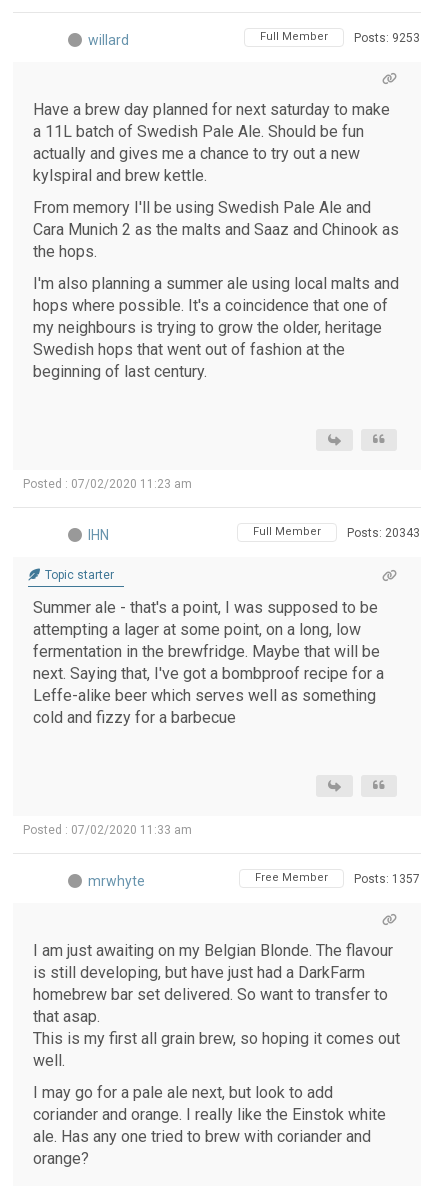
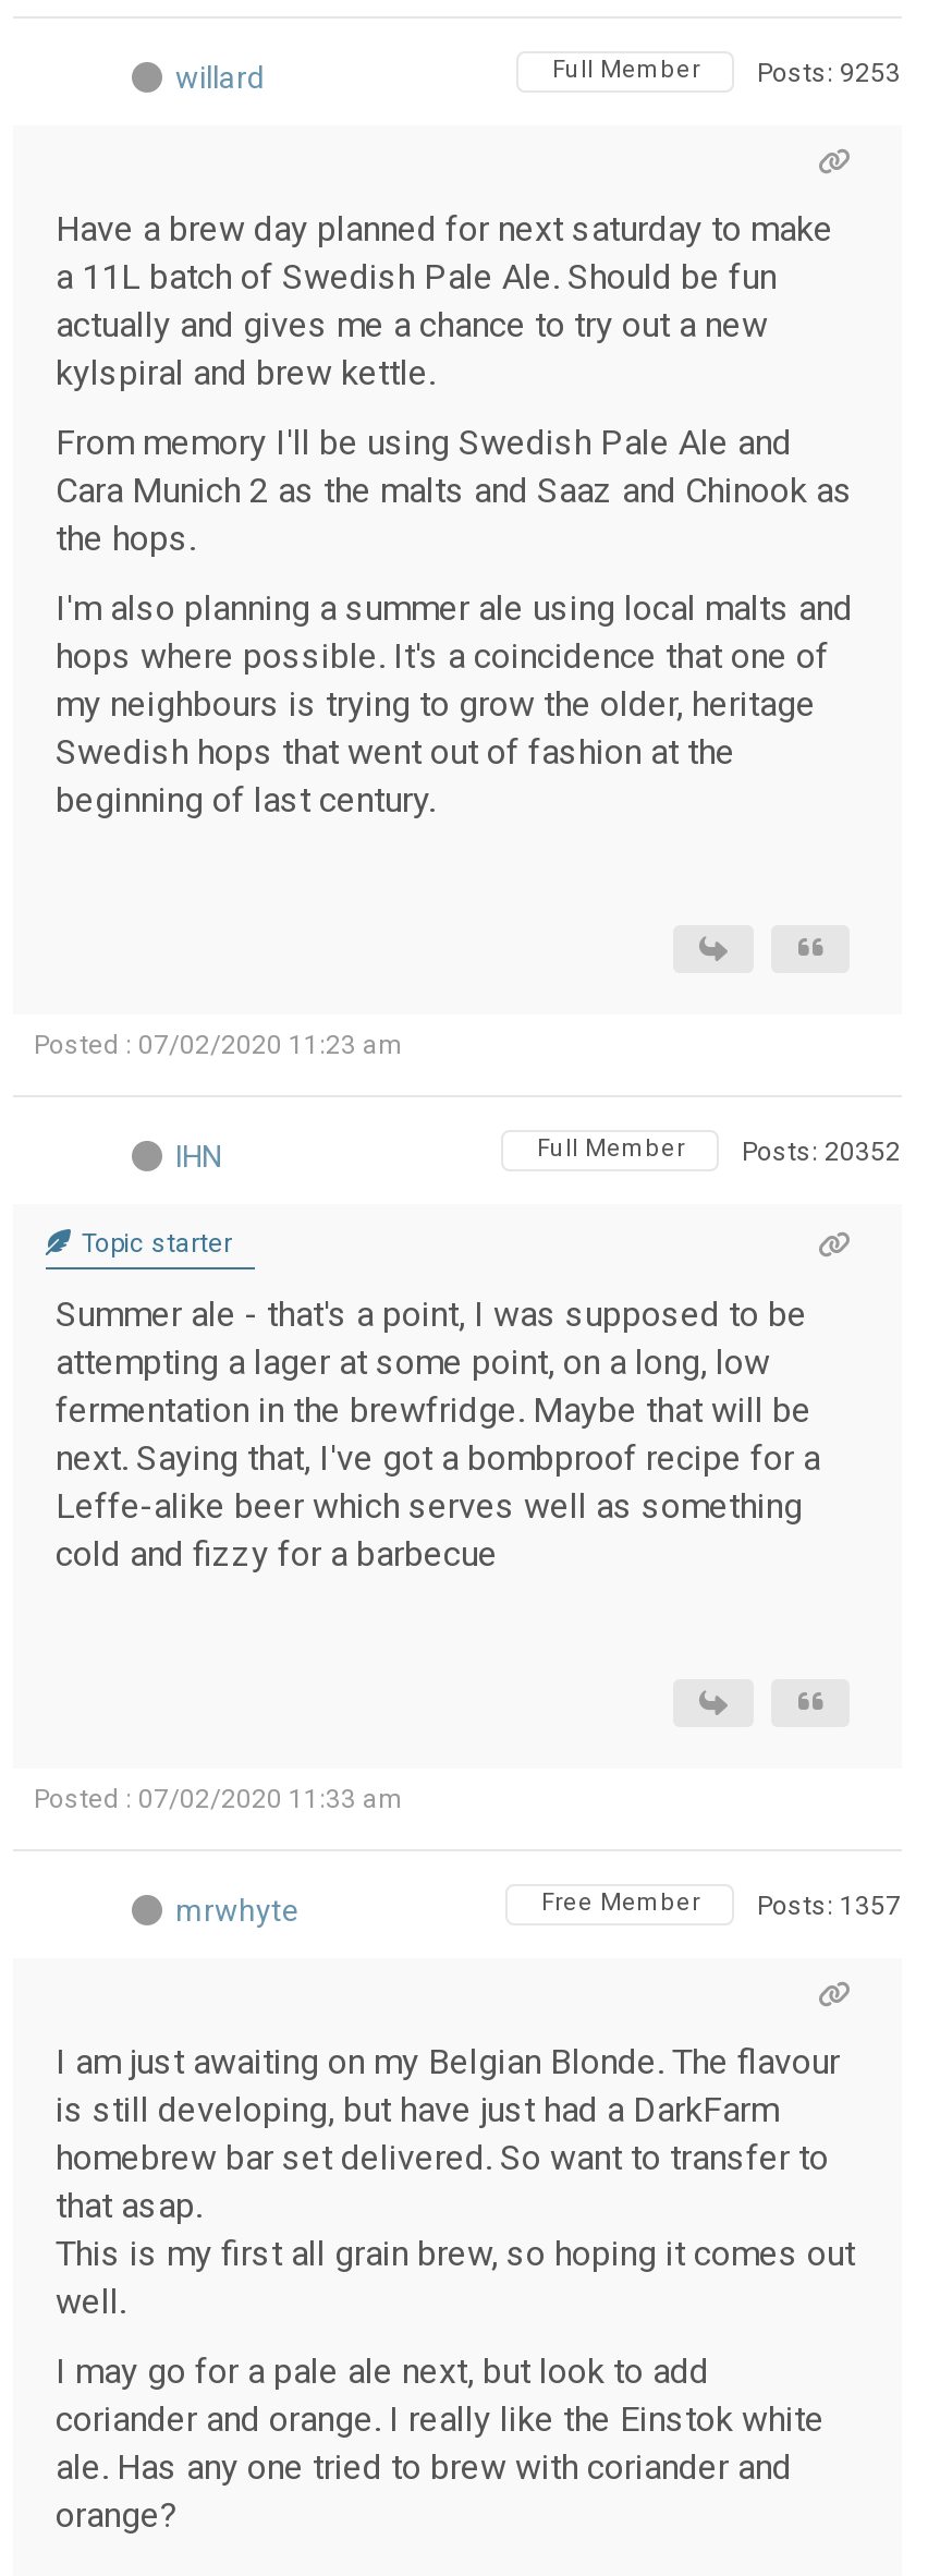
[253,525,420,539] Full Member Posts: 20343 -> [537,1134,901,1166] Full Member Posts: 20352

